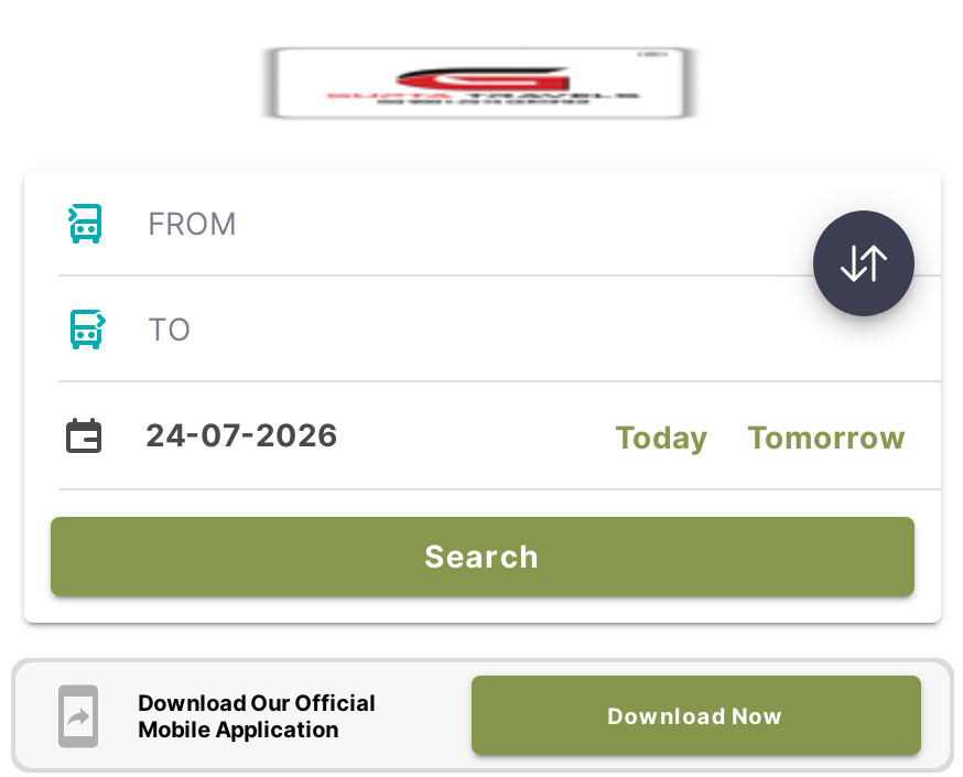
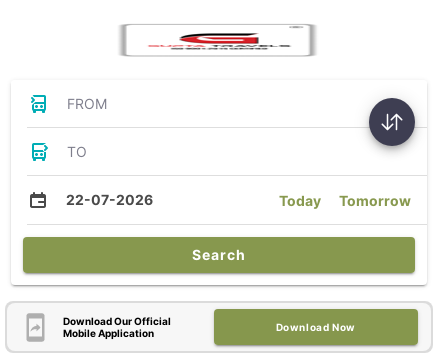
[145,416,337,453] 24-07-2026 -> [66,191,153,208] 22-07-2026

